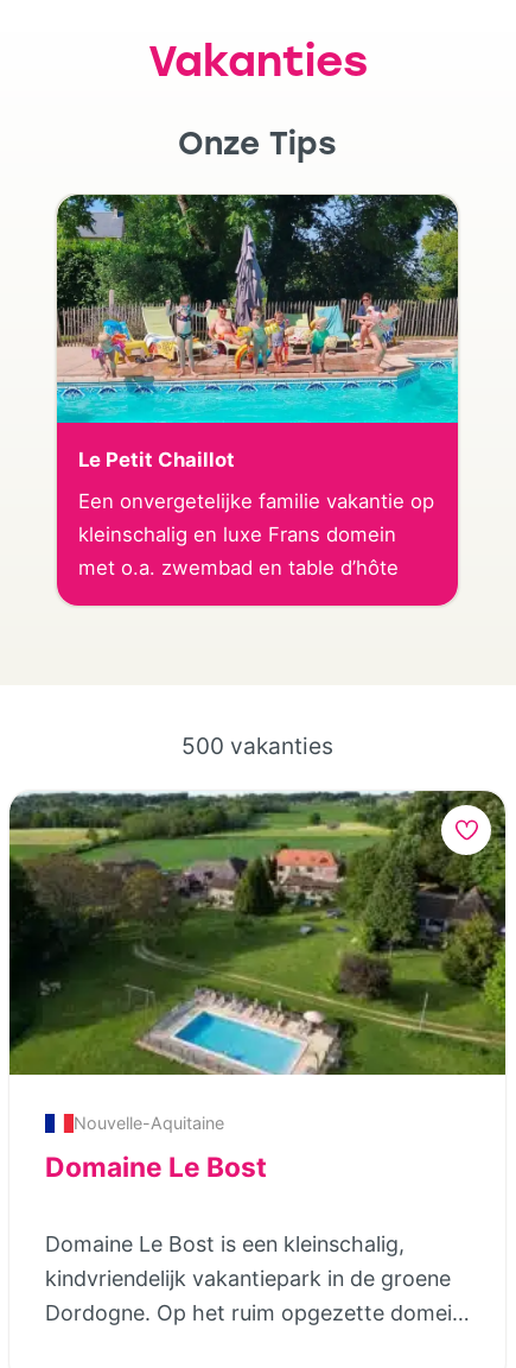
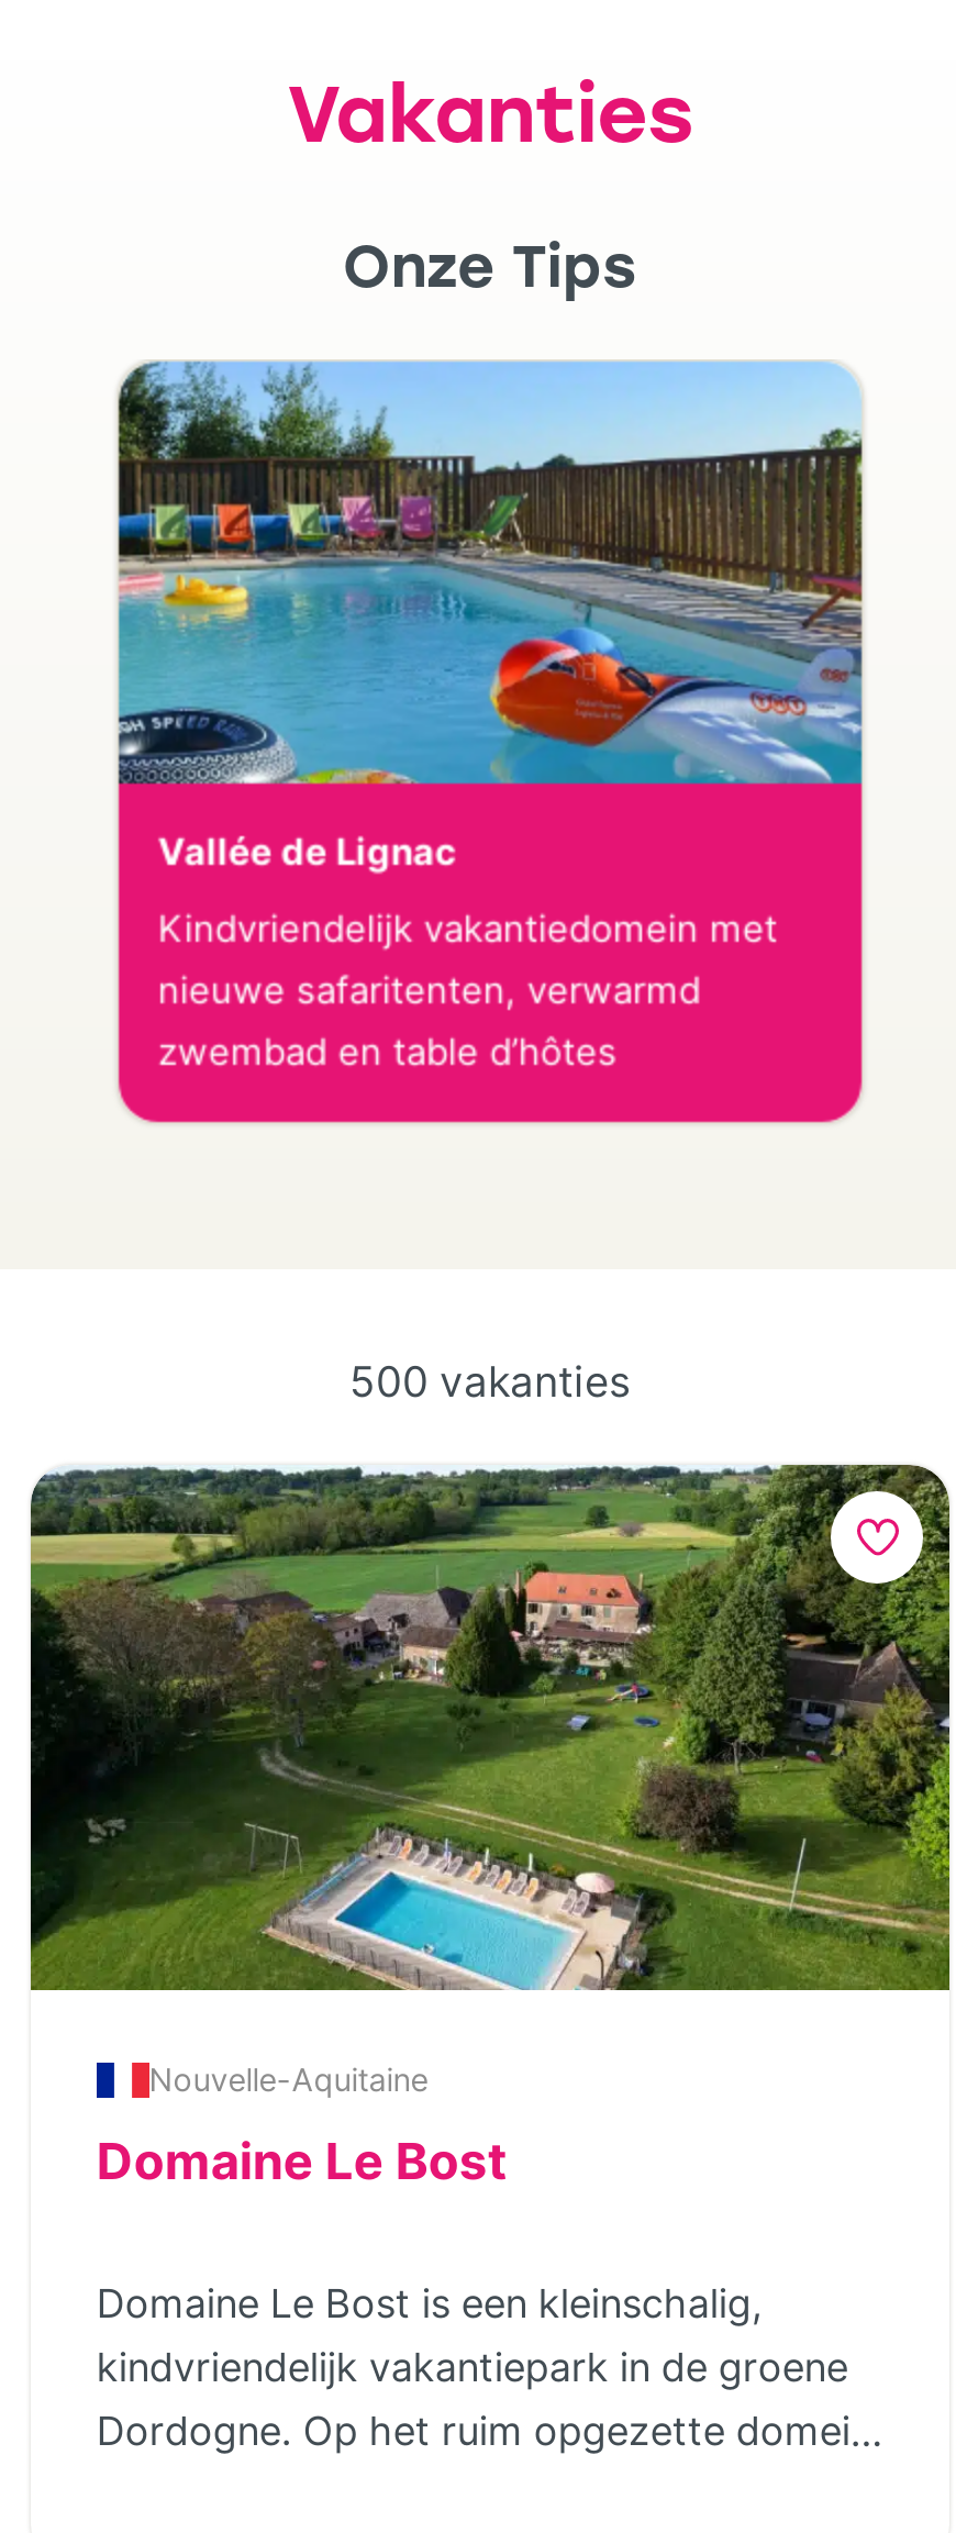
[56,194,459,472] [image] | Le Petit Chaillot -> [116,359,864,875] [image] | Vallée de Lignac
[78,490,434,580] Een onvergetelijke familie vakantie op | kleinschalig en luxe Frans domein | met o.a. zwembad en table d’hôte -> [158,907,778,1075] Kindvriendelijk vakantiedomein met | nieuwe safaritenten, verwarmd | zwembad en table d’hôtes

